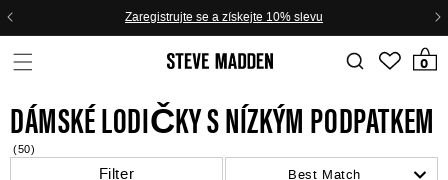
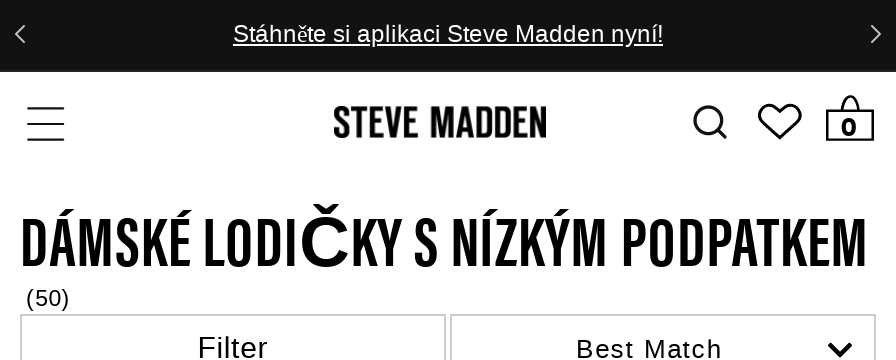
[125,9,323,25] Zaregistrujte se a získejte 10% slevu -> [233,18,663,50] Stáhněte si aplikaci Steve Madden nyní!

